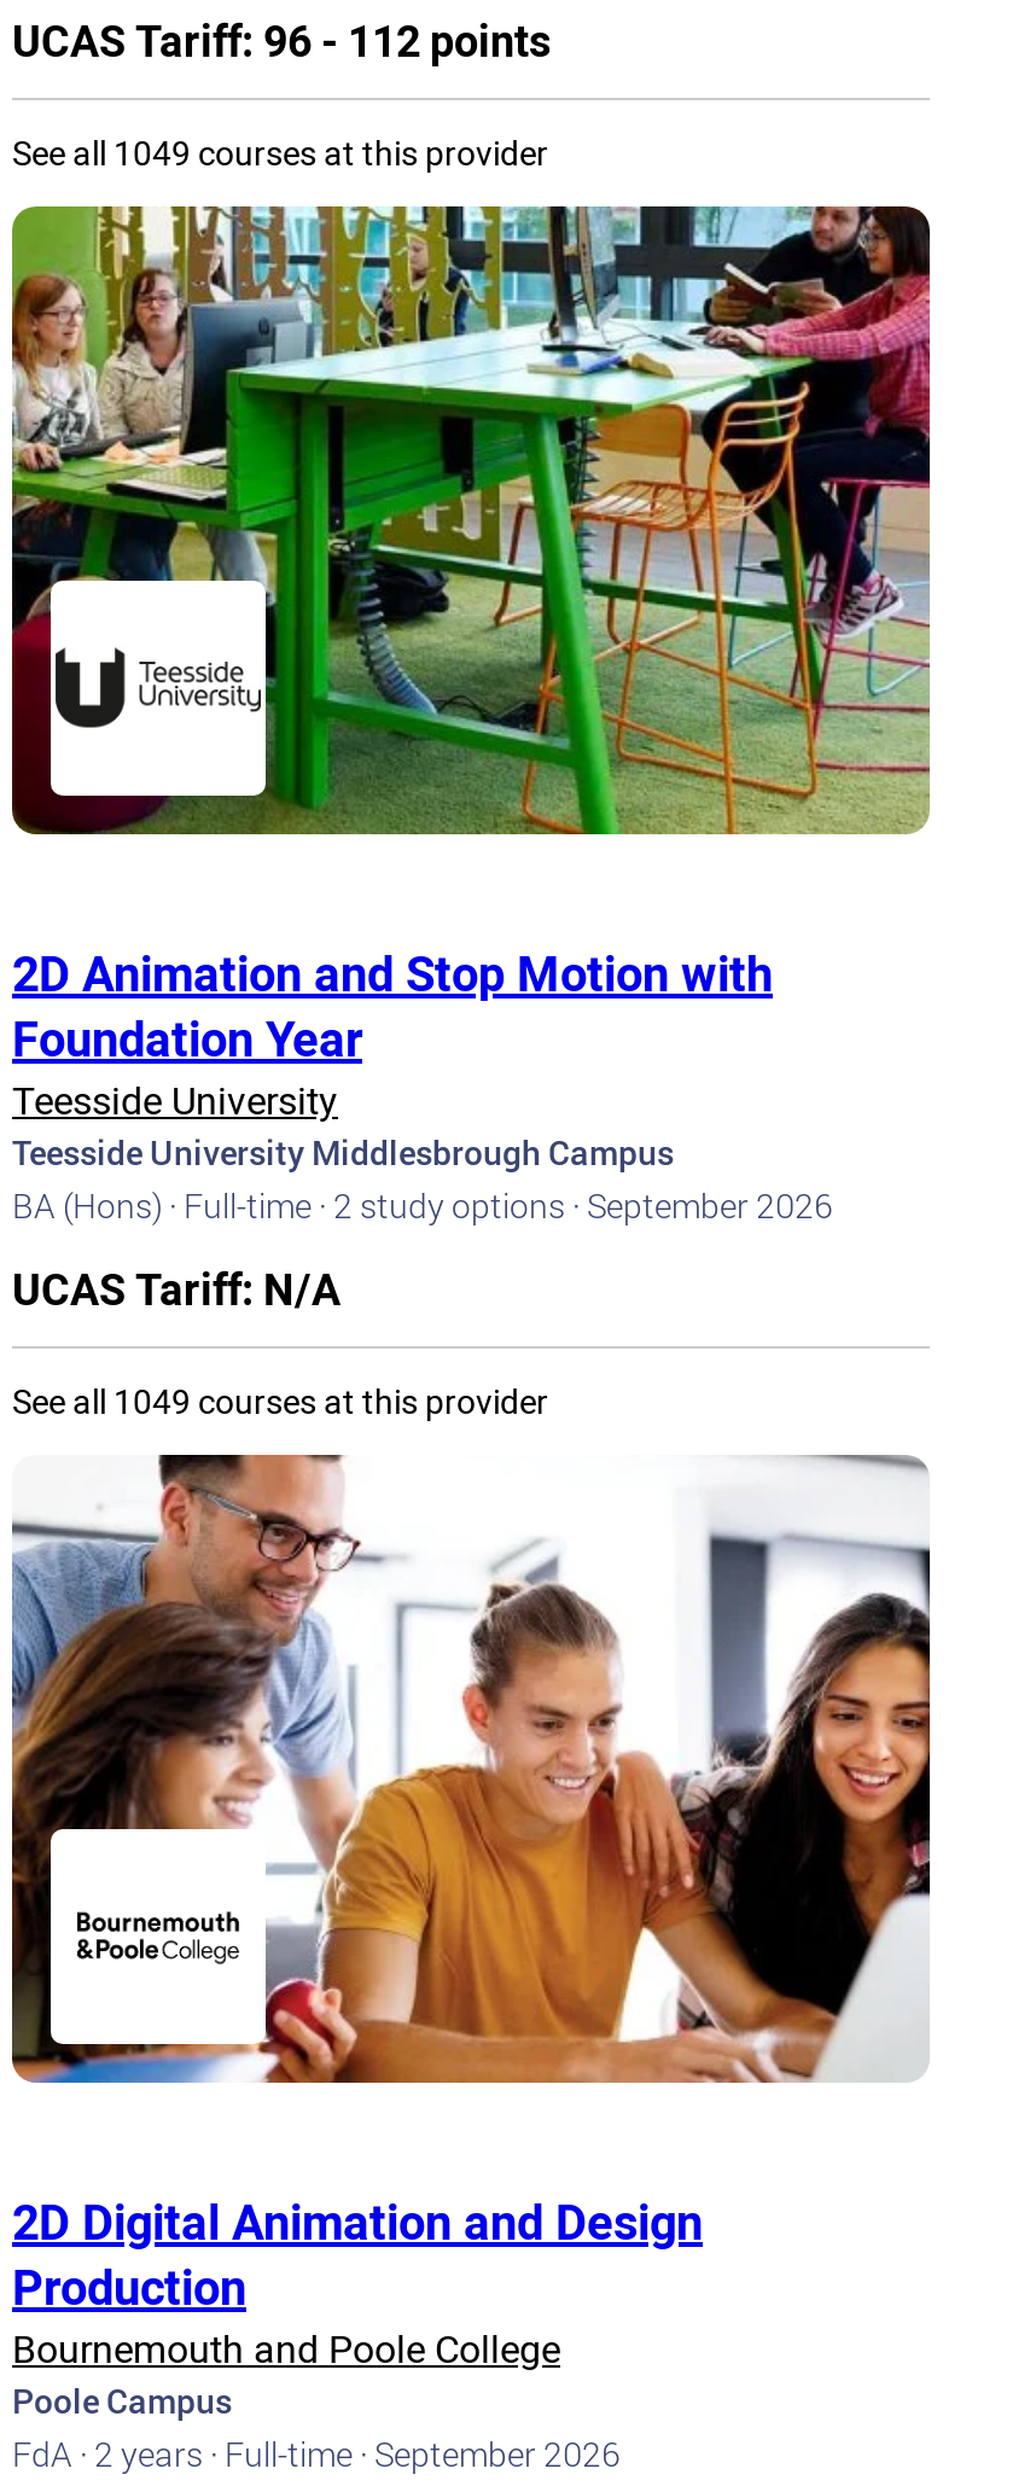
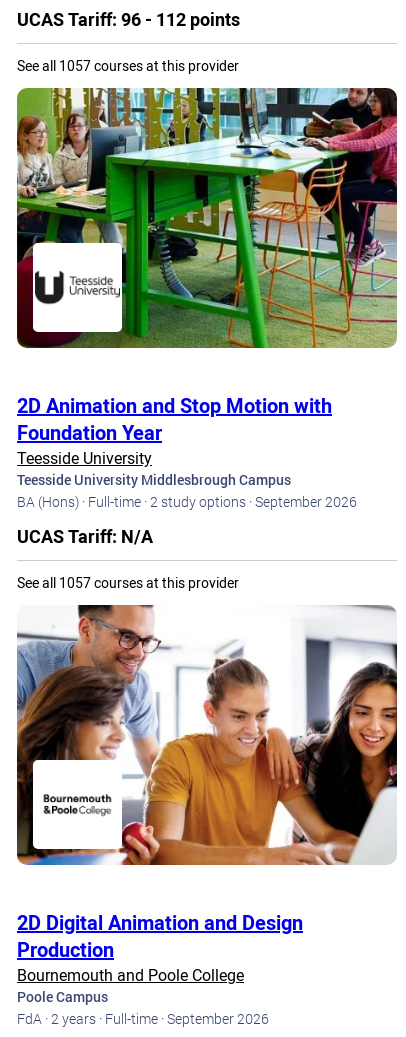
[12,130,548,176] See all 1049 courses at this provider -> [17,56,239,75] See all 1057 courses at this provider
[12,1378,548,1424] See all 1049 courses at this provider -> [17,573,239,592] See all 1057 courses at this provider

